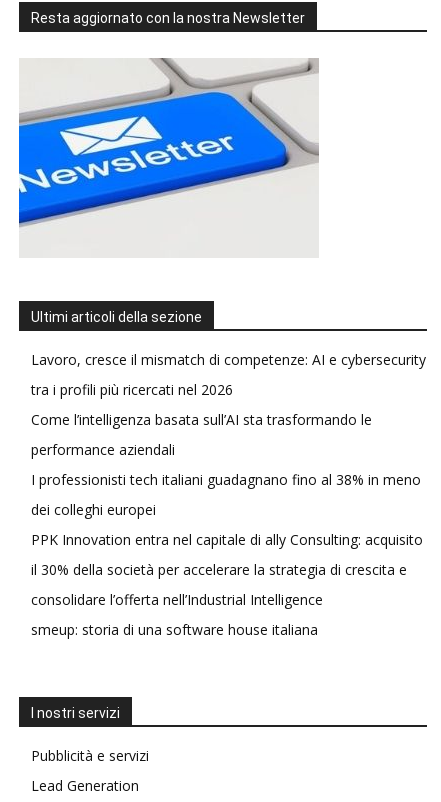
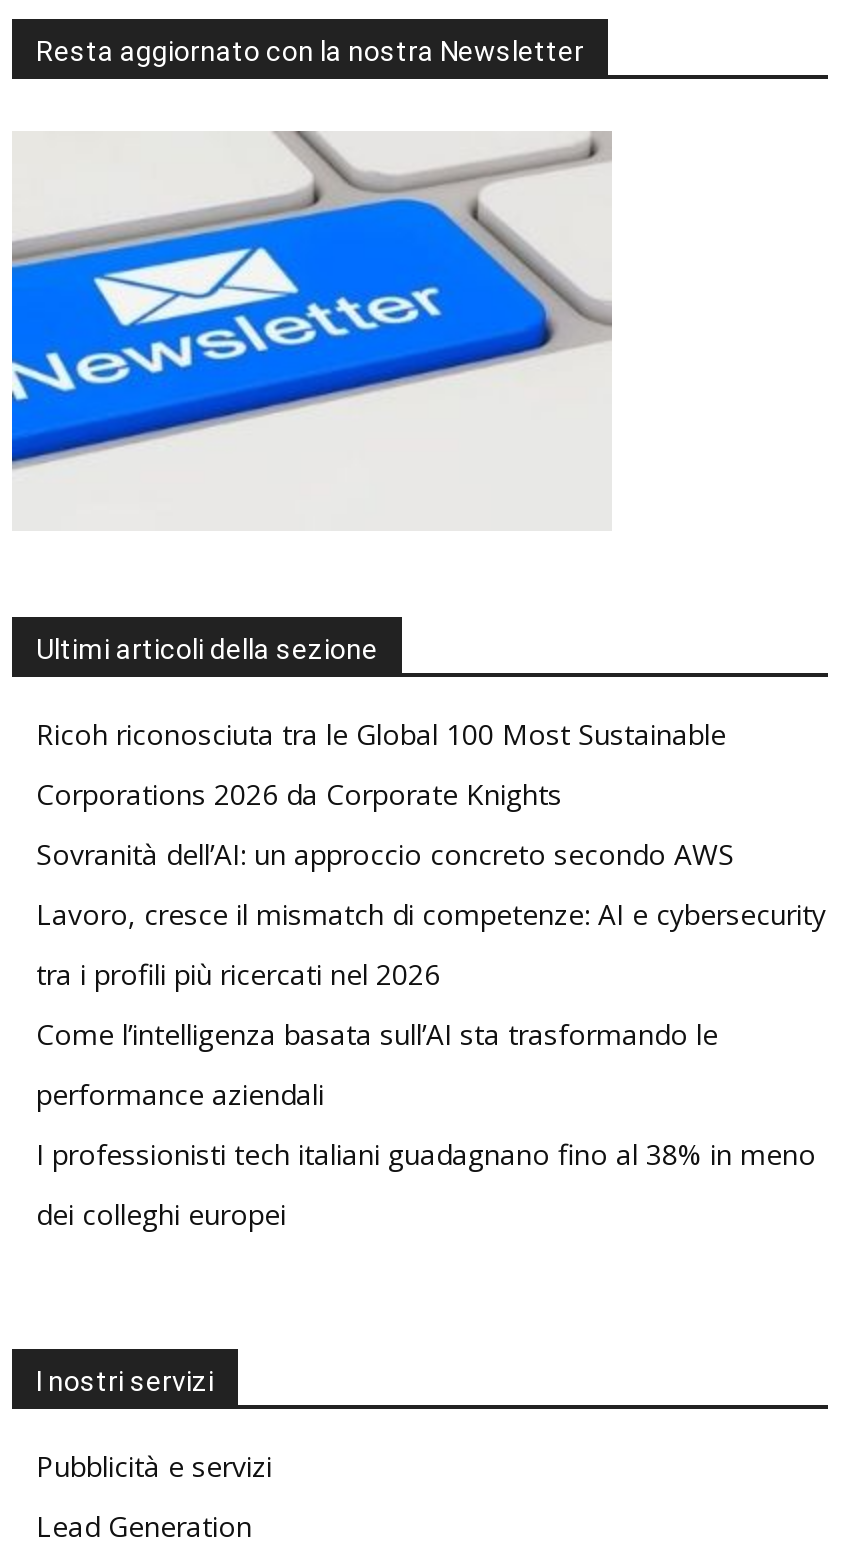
none -> [36,715,734,873] Ricoh riconosciuta tra le Global 100 Most Sustainable | Corporations 2026 da Corporate Knights | Sovranità dell’AI: un approccio concreto secondo AWS
moved [31,350,426,519] -> [36,895,826,1233]: Lavoro, cresce il mismatch di competenze: AI e cybersecurity | tra i profili più ricercati nel 2026 | Come l’intelligenza basata sull’AI sta trasformando le | performance aziendali | I professionisti tech italiani guadagnano fino al 38% in meno | dei colleghi europei
[31,530,423,639] PPK Innovation entra nel capitale di ally Consulting: acquisito | il 30% della società per accelerare la strategia di crescita e | consolidare l’offerta nell’Industrial Intelligence | smeup: storia di una software house italiana -> none

